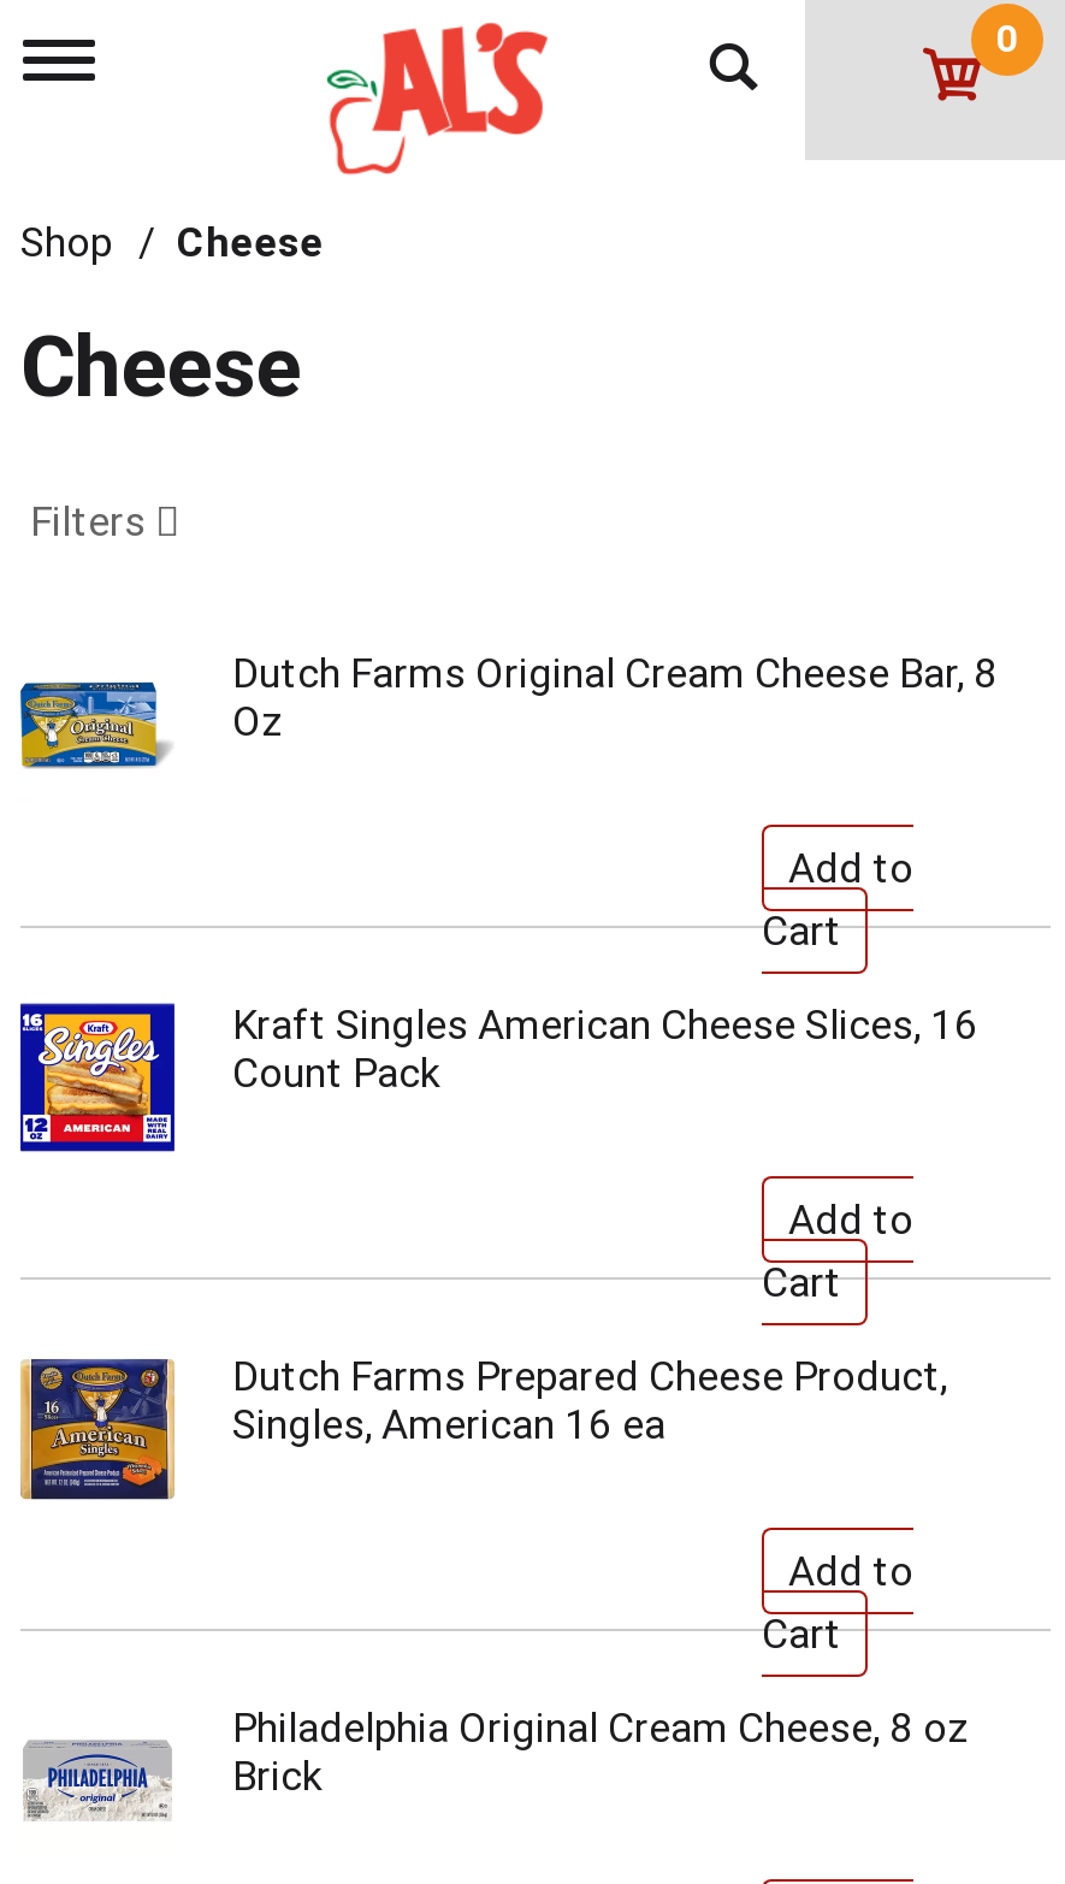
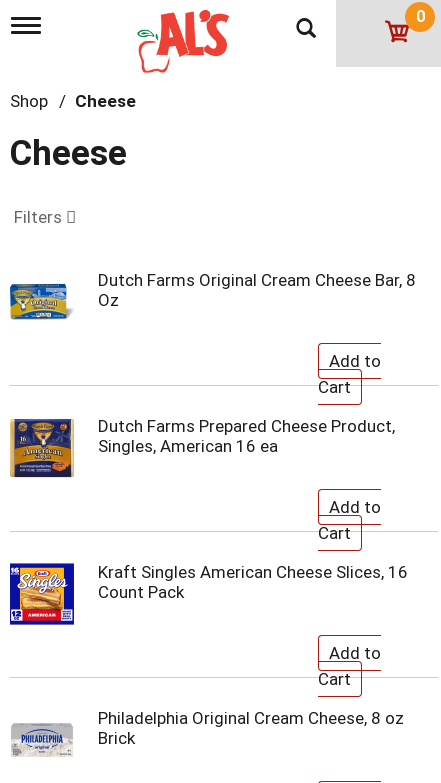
moved [18,999,978,1154] -> [9,561,408,626]: [image] | Kraft Singles American Cheese Slices, 16 | Count Pack
moved [20,1351,947,1499] -> [10,415,395,477]: [image] | Dutch Farms Prepared Cheese Product, | Singles, American 16 ea

